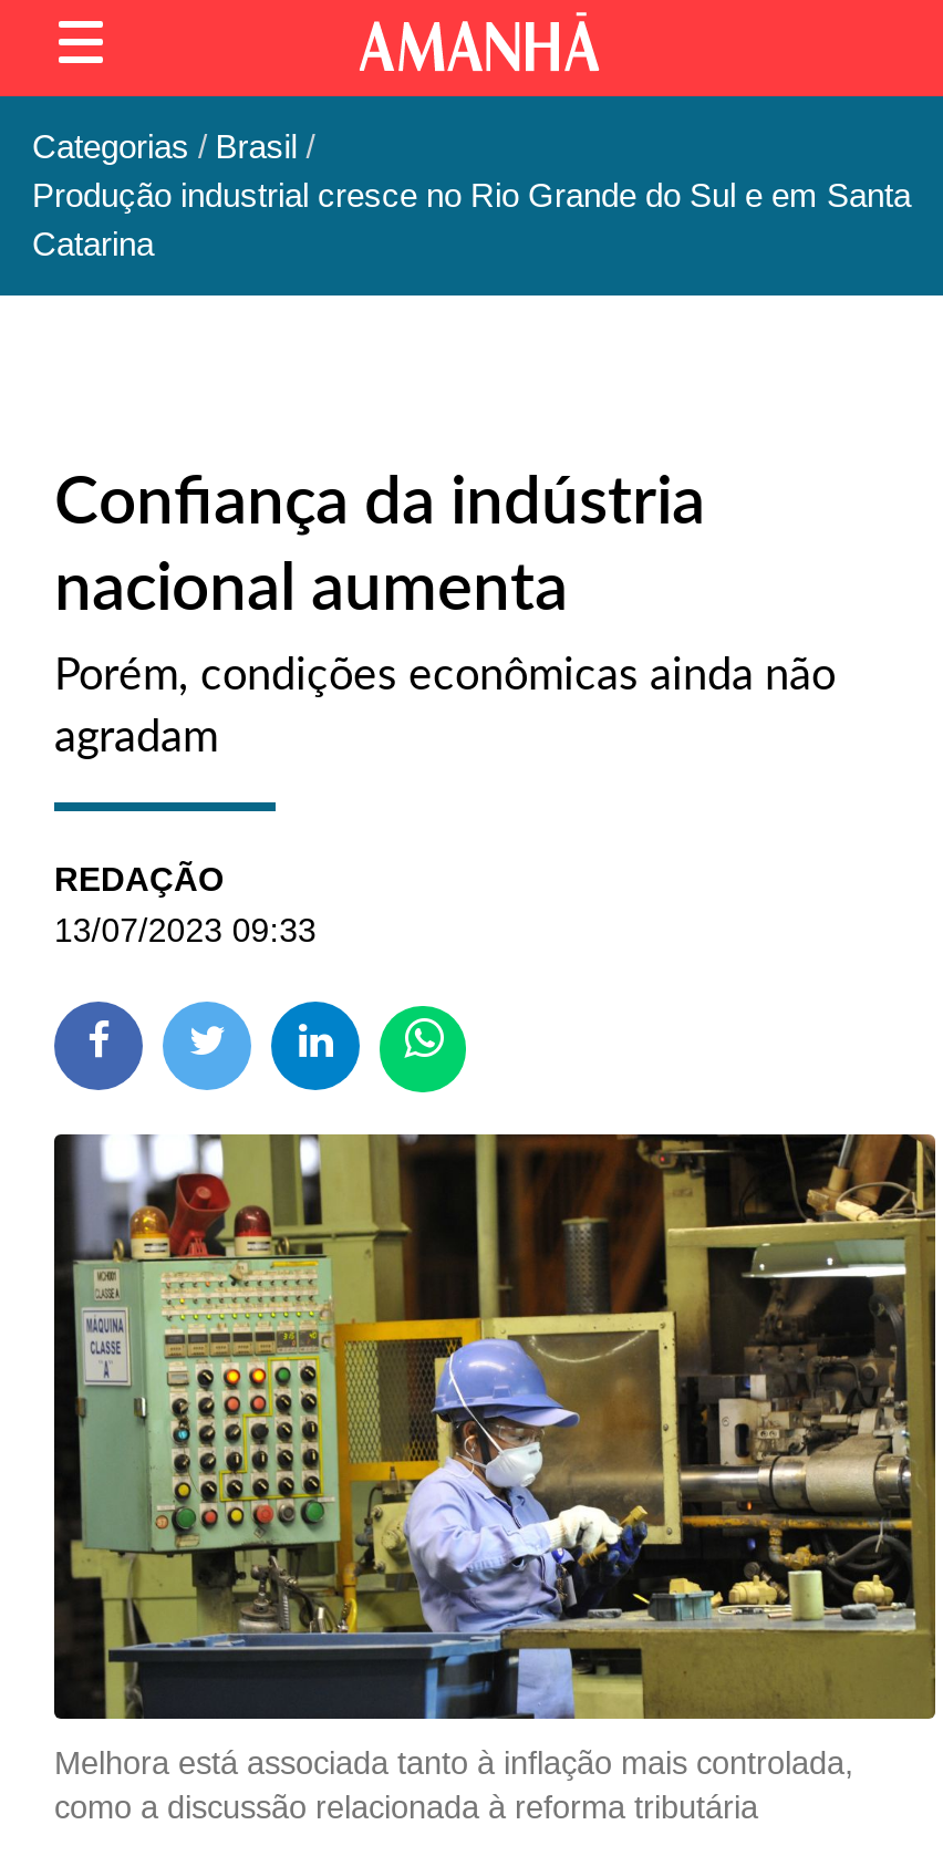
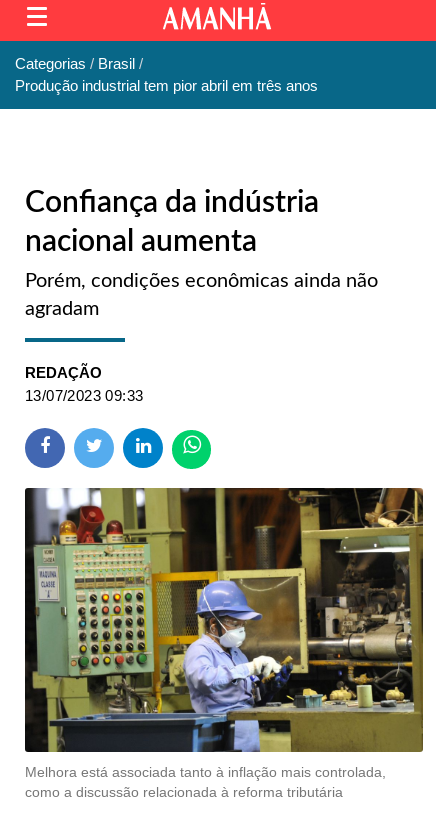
[32,176,911,263] Produção industrial cresce no Rio Grande do Sul e em Santa | Catarina -> [15,77,318,94] Produção industrial tem pior abril em três anos

